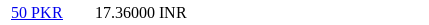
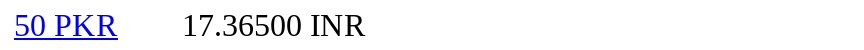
[11,4,187,21] 50 PKR 17.36000 INR -> [14,8,366,42] 50 PKR 17.36500 INR

